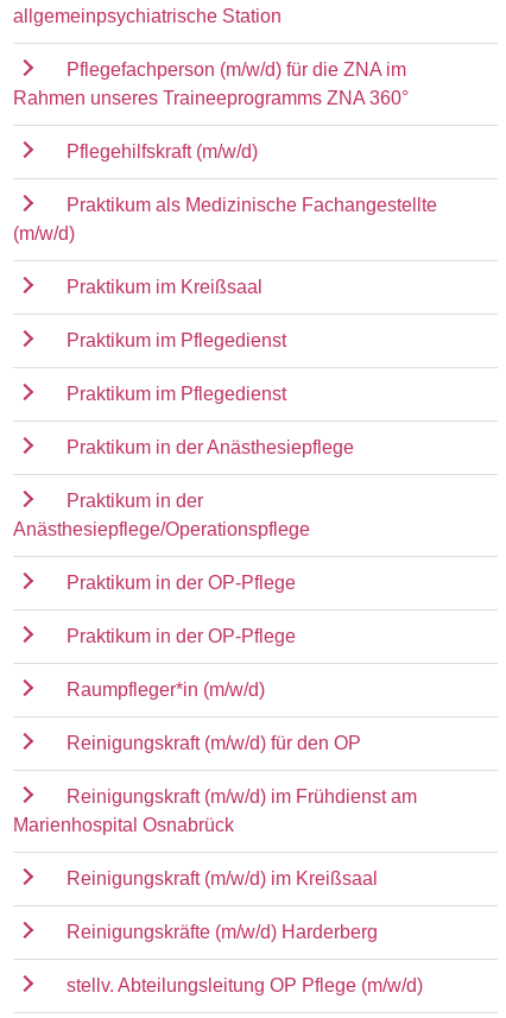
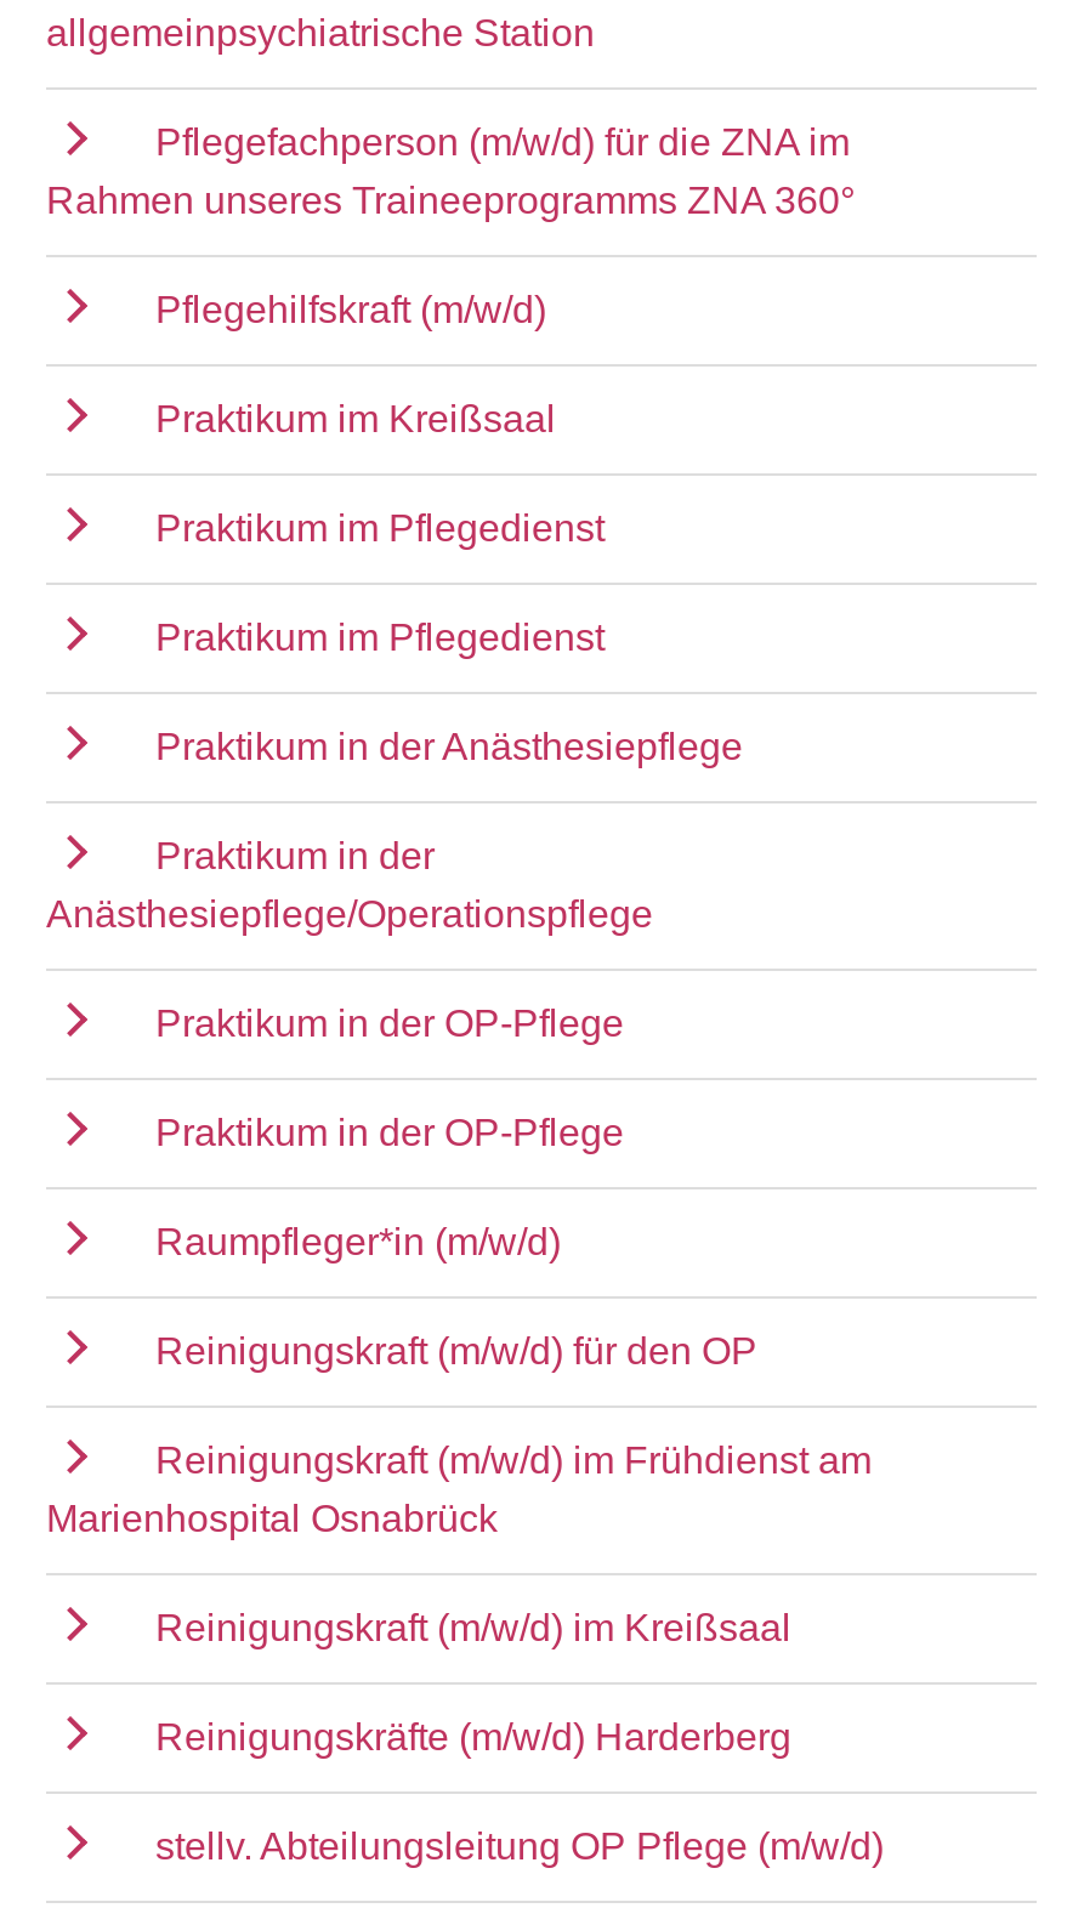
[13,194,437,243] Praktikum als Medizinische Fachangestellte | (m/w/d) -> none

